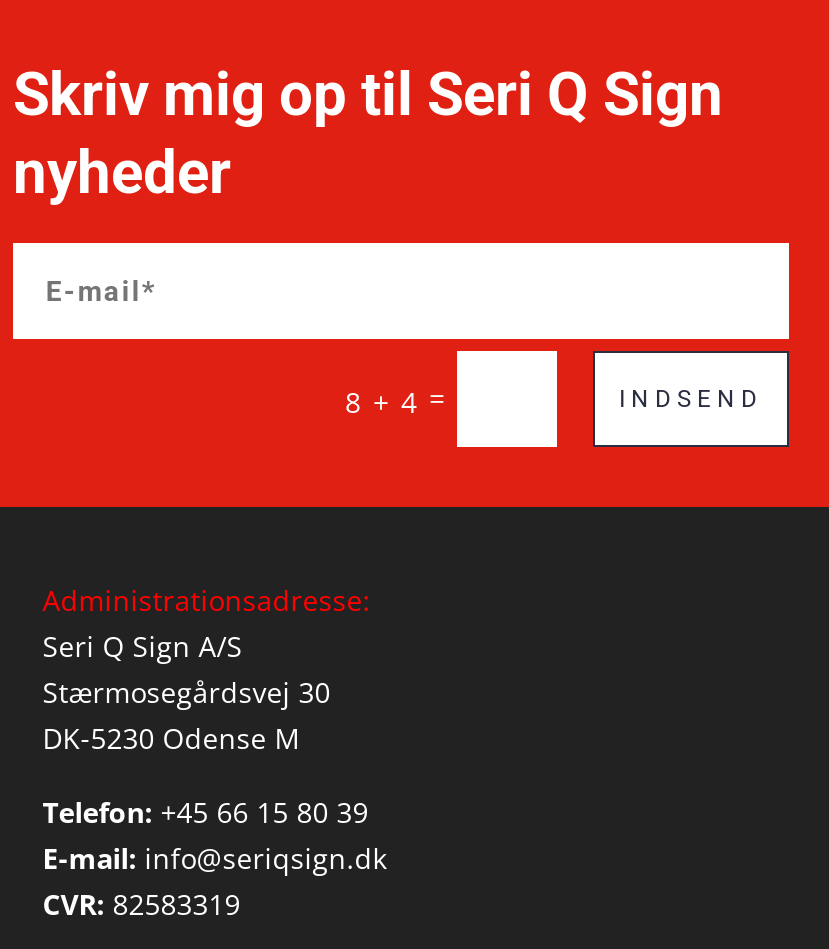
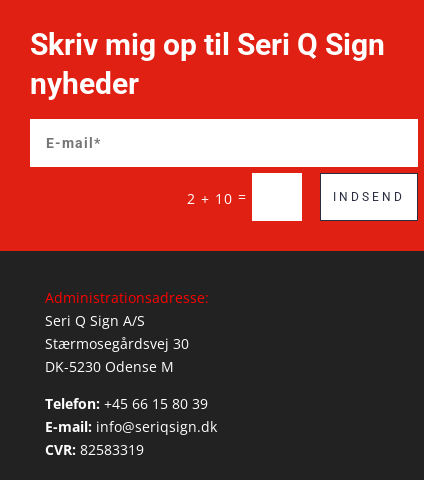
[345,379,457,421] 8 + 4 = -> [187,187,252,208] 2 + 10 =

